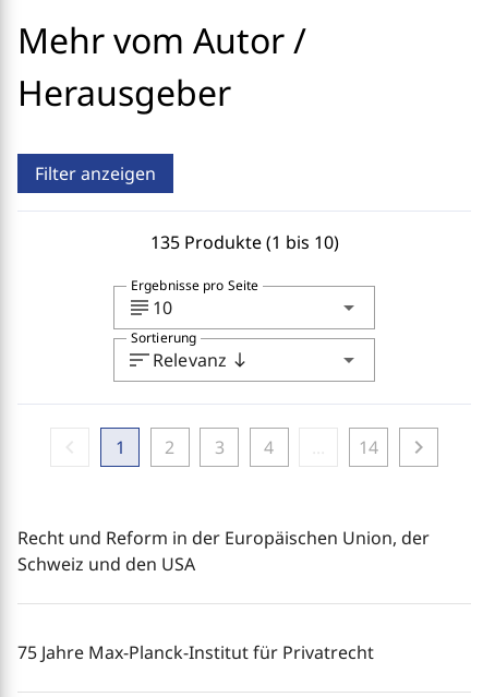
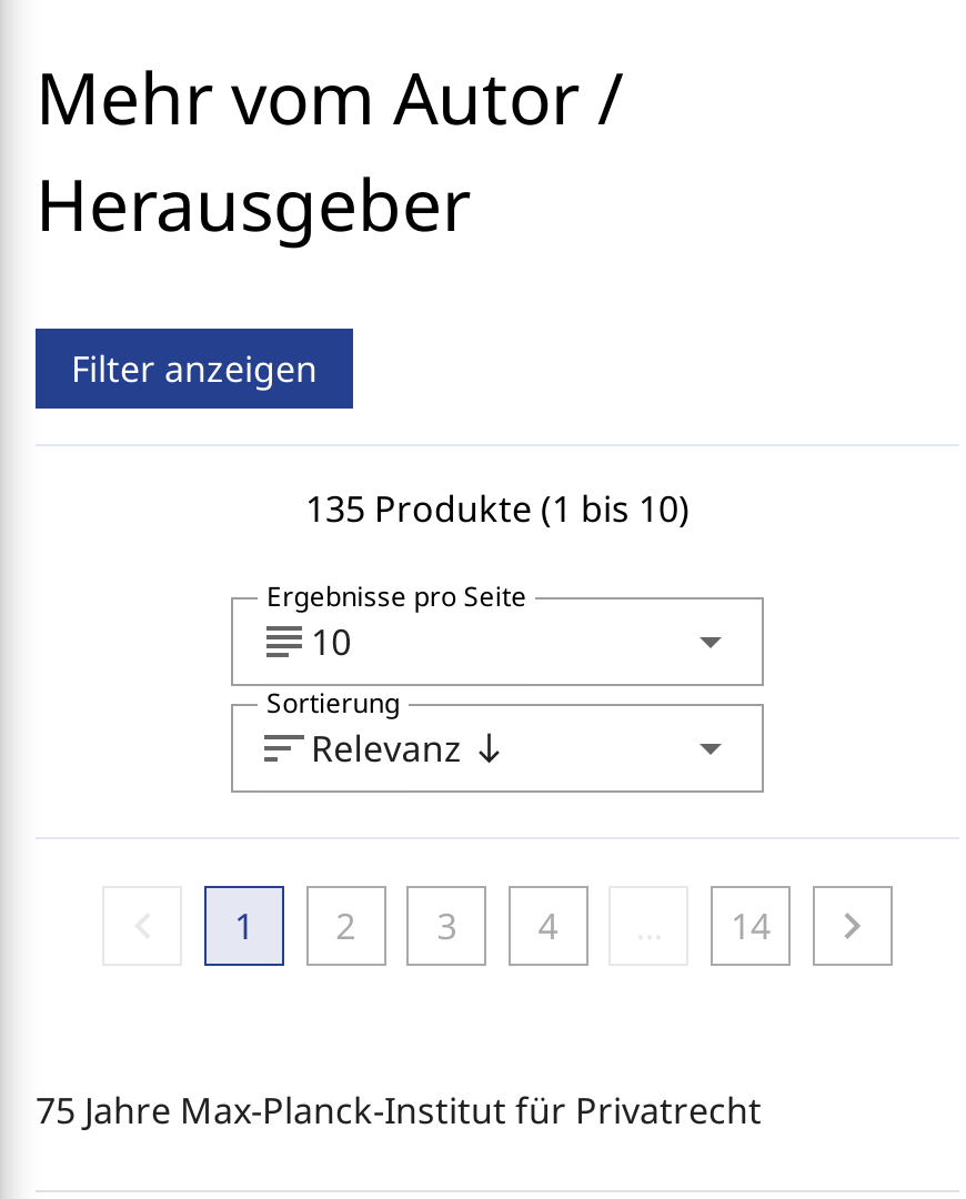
[17,525,430,575] Recht und Reform in der Europäischen Union, der | Schweiz und den USA -> none

